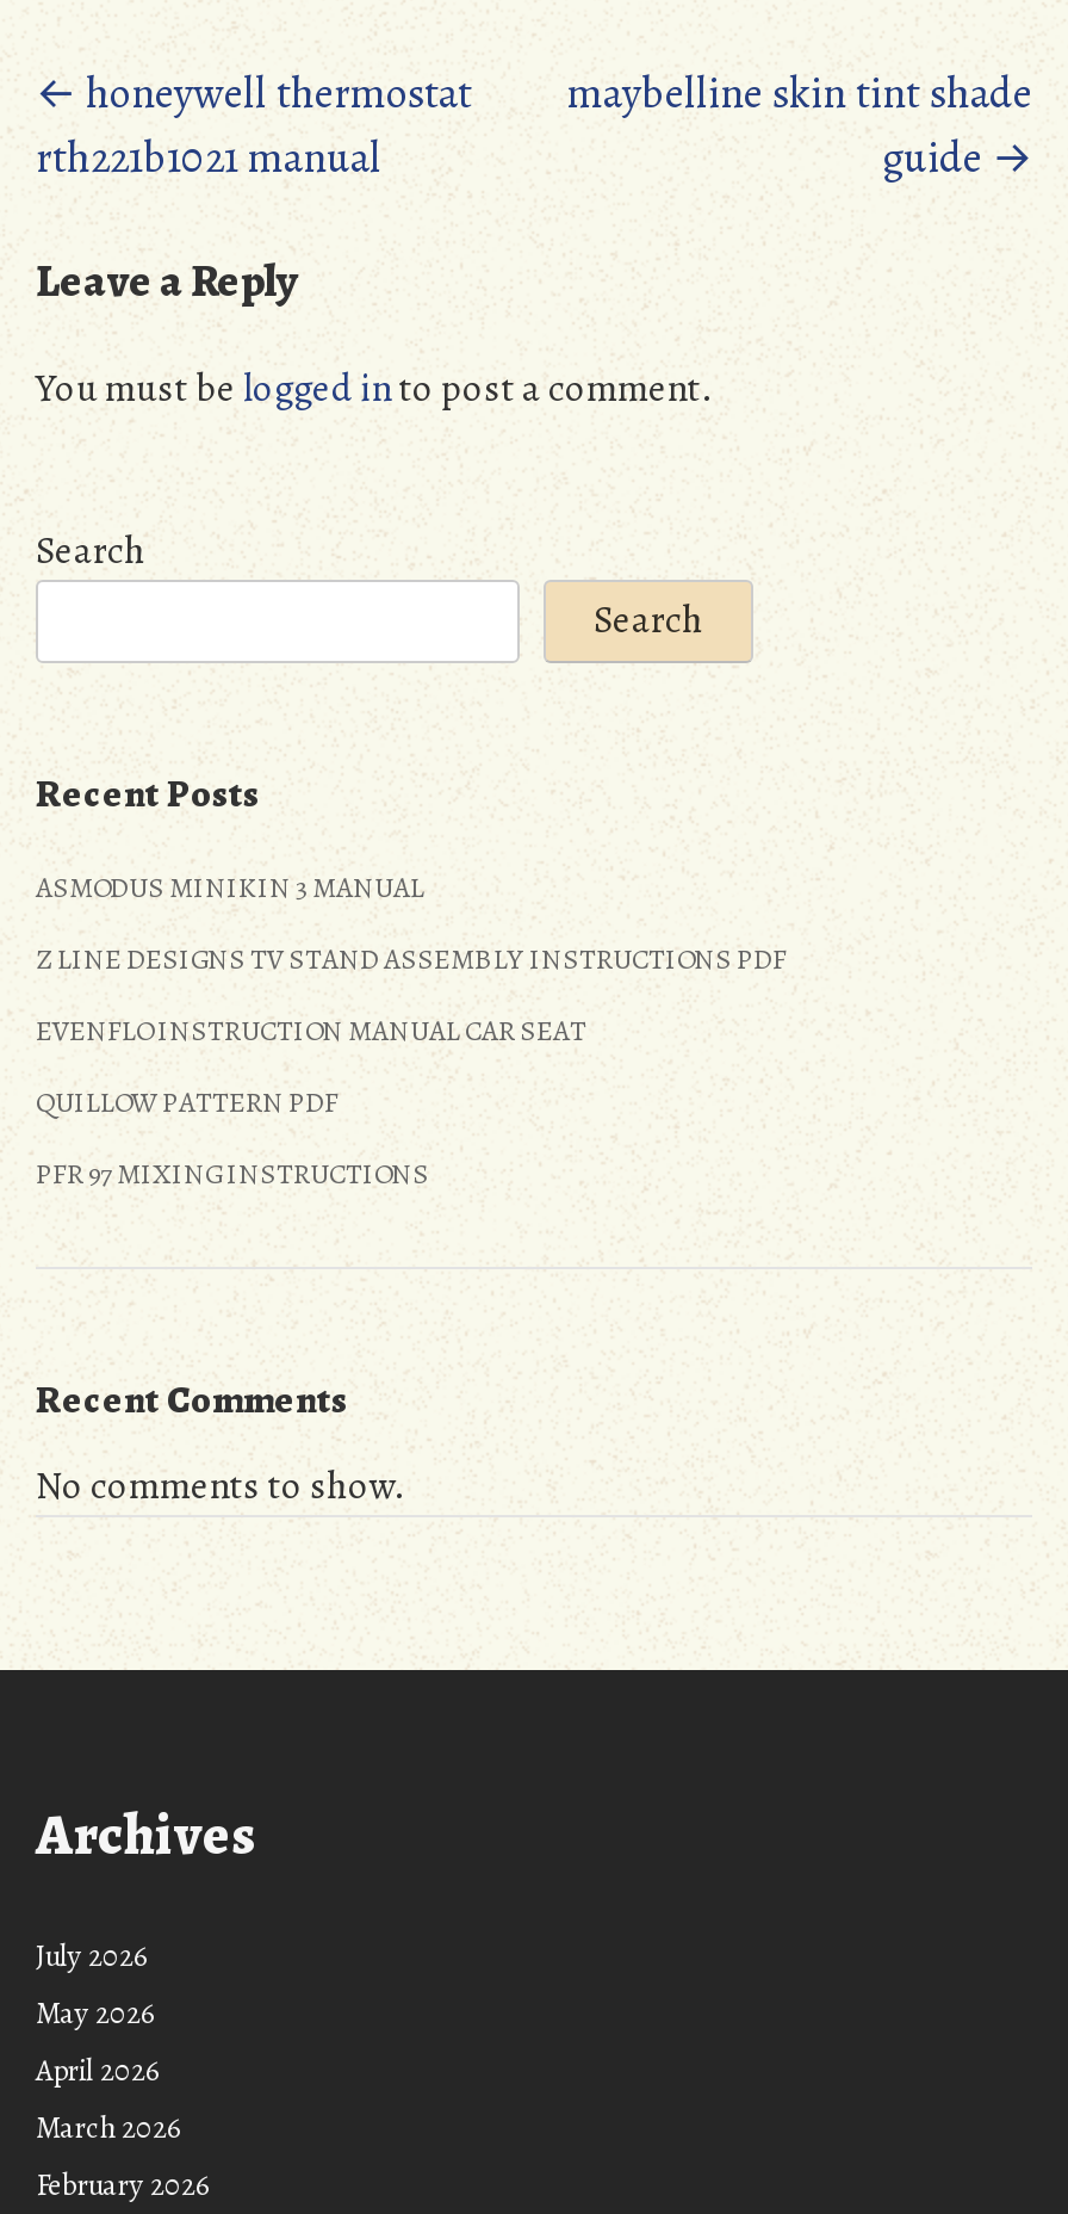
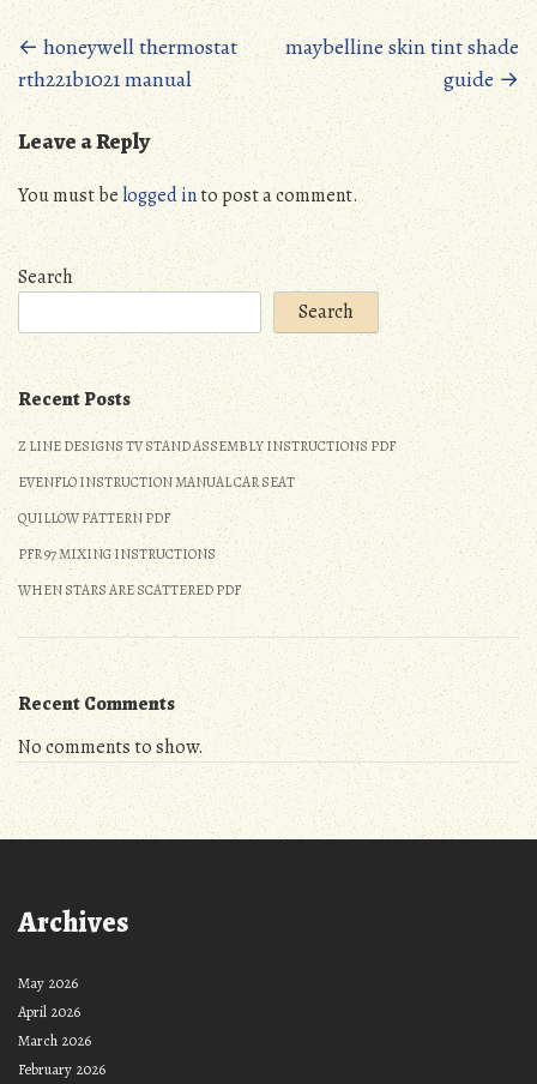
[36,868,424,906] ASMODUS MINIKIN 3 MANUAL -> none
none -> [18,580,241,599] WHEN STARS ARE SCATTERED PDF
[36,1935,148,1975] July 2026 -> none

